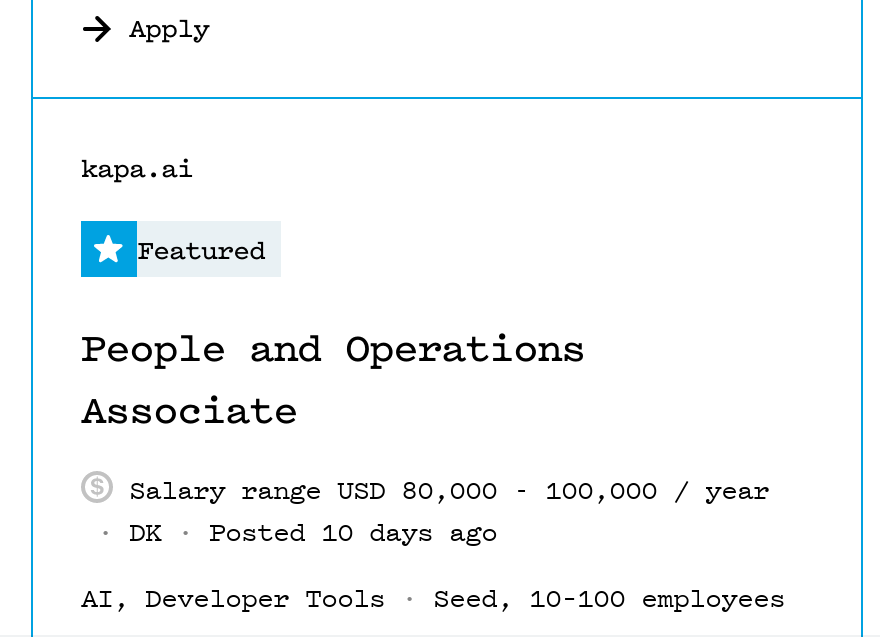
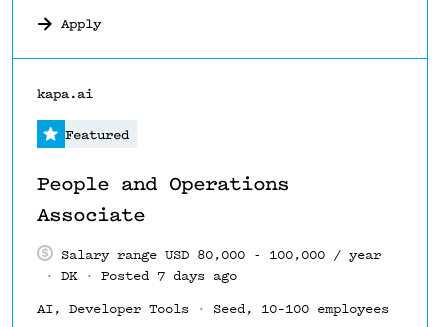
[209,509,497,549] Posted 10 days ago -> [101,264,237,284] Posted 7 days ago

